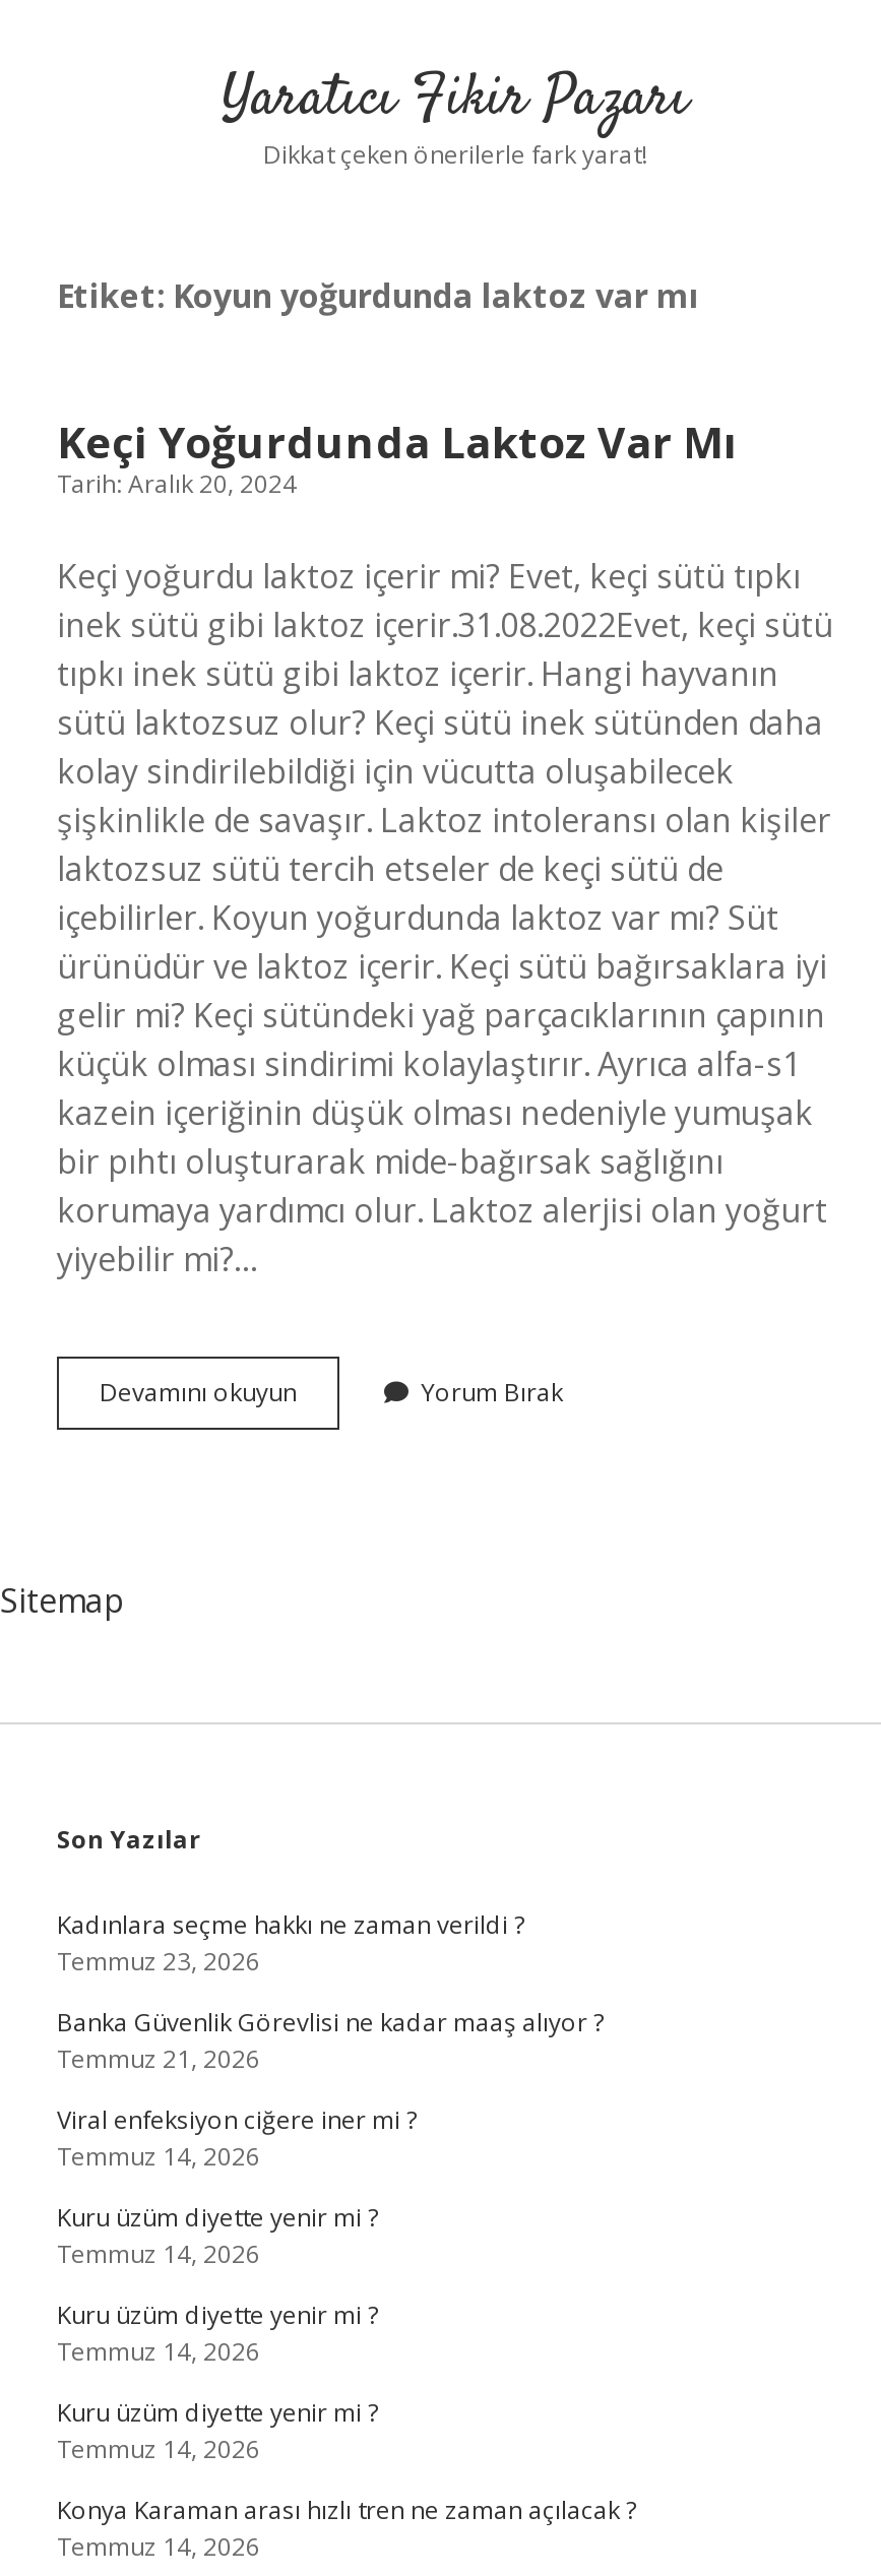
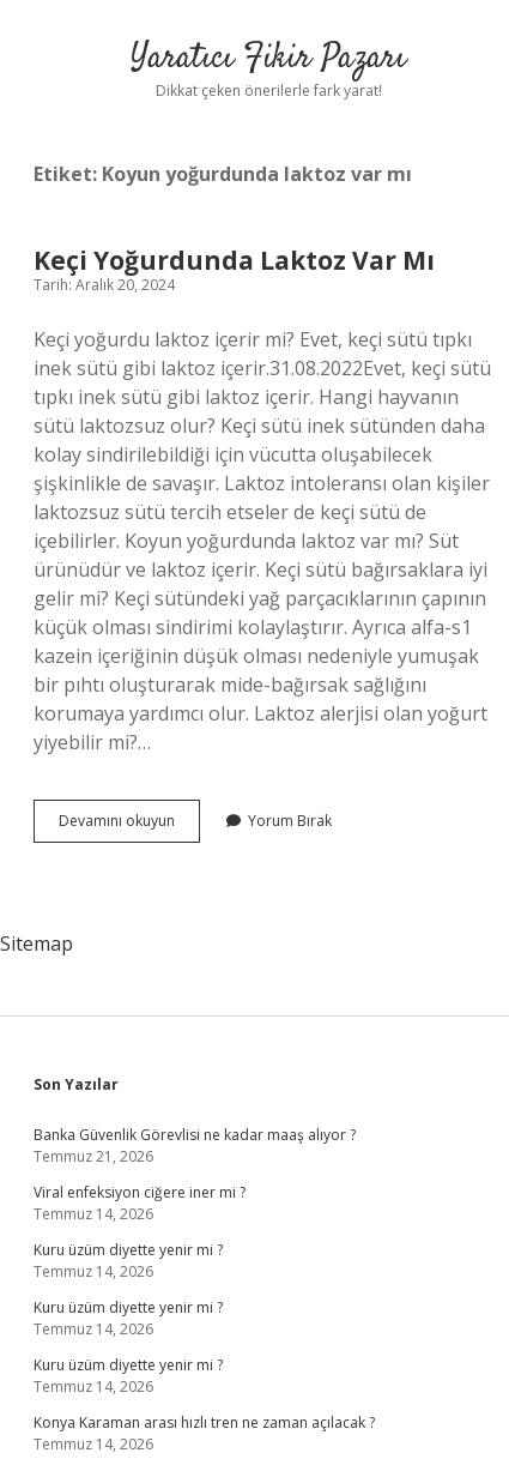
[57,1907,524,1978] Kadınlara seçme hakkı ne zaman verildi ? | Temmuz 23, 2026 -> none

